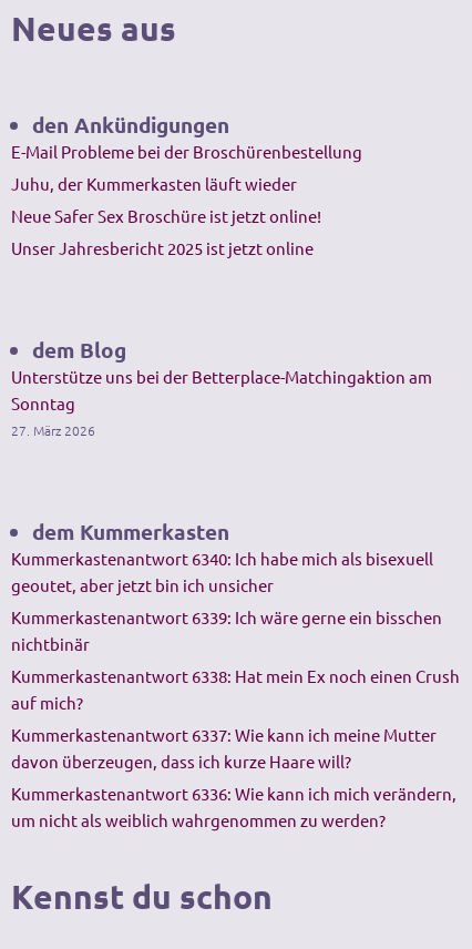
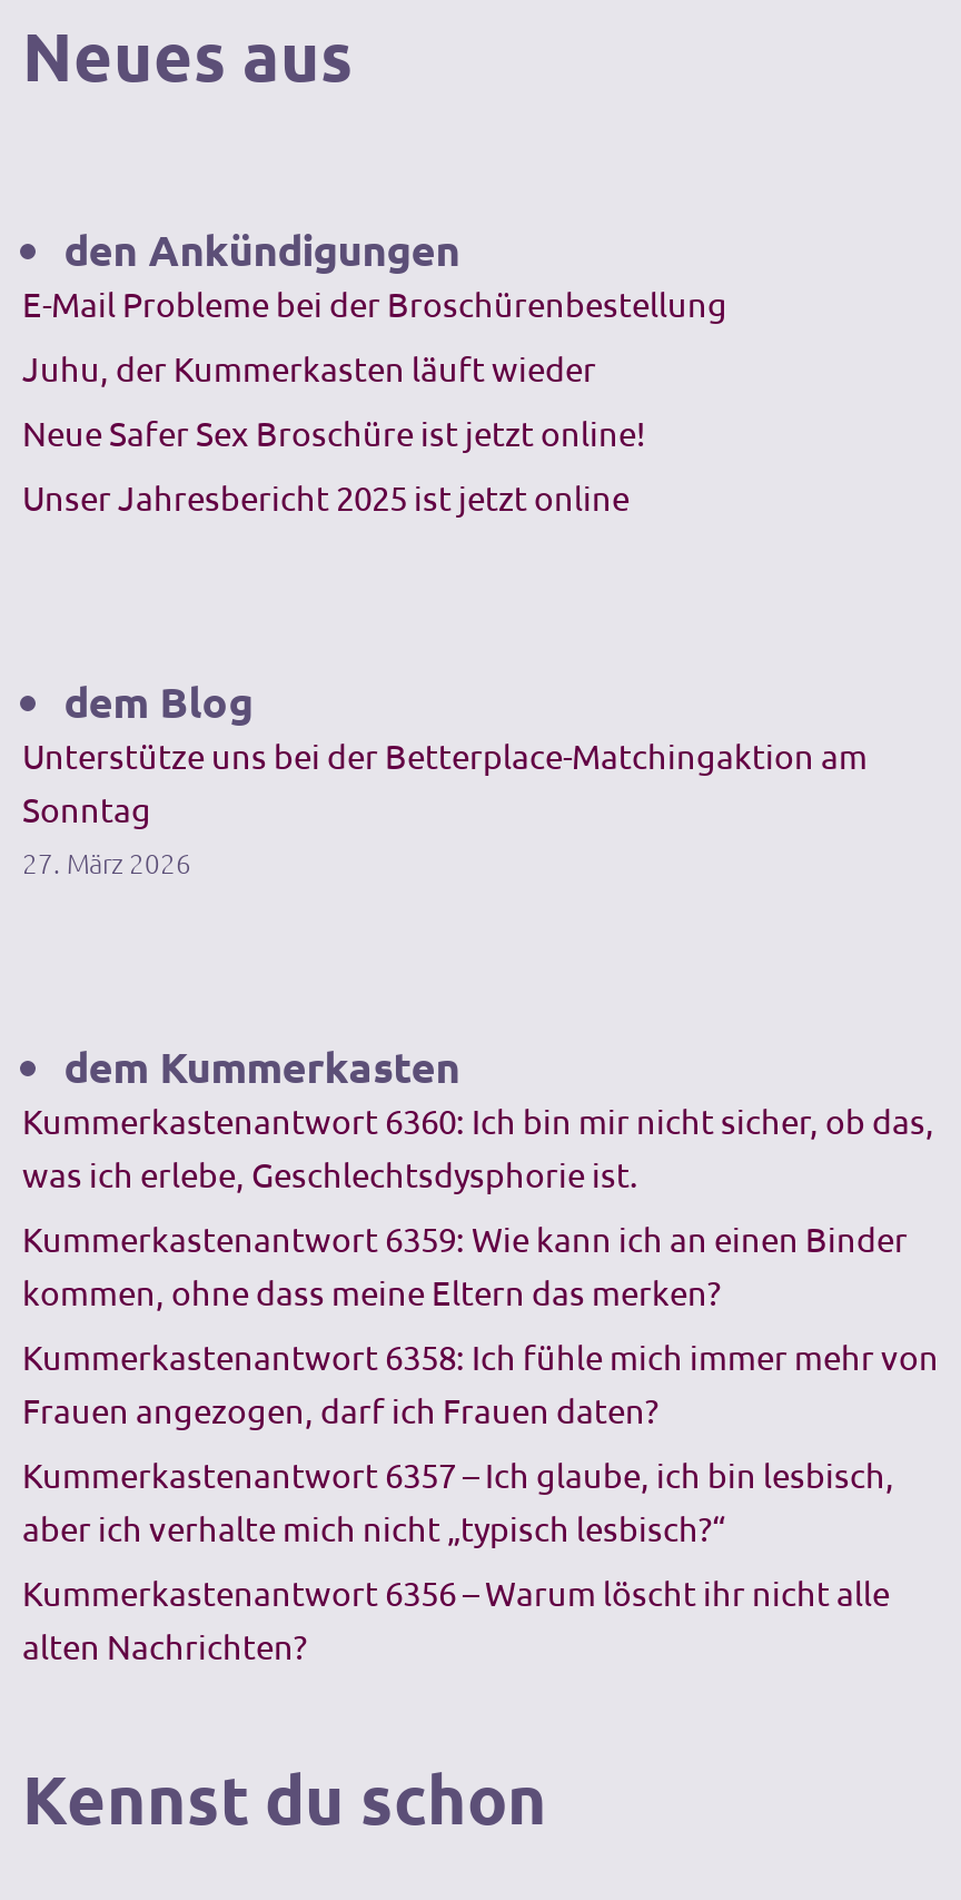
[11,548,433,596] Kummerkastenantwort 6340: Ich habe mich als bisexuell | geoutet, aber jetzt bin ich unsicher -> [22,1099,934,1195] Kummerkastenantwort 6360: Ich bin mir nicht sicher, ob das, | was ich erlebe, Geschlechtsdysphorie ist.
[11,607,442,654] Kummerkastenantwort 6339: Ich wäre gerne ein bisschen | nichtbinär -> [22,1217,908,1313] Kummerkastenantwort 6359: Wie kann ich an einen Binder | kommen, ohne dass meine Eltern das merken?
[11,666,460,713] Kummerkastenantwort 6338: Hat mein Ex noch einen Crush | auf mich? -> [22,1335,939,1431] Kummerkastenantwort 6358: Ich fühle mich immer mehr von | Frauen angezogen, darf ich Frauen daten?
[11,724,437,772] Kummerkastenantwort 6337: Wie kann ich meine Mutter | davon überzeugen, dass ich kurze Haare will? -> [22,1453,894,1549] Kummerkastenantwort 6357 – Ich glaube, ich bin lesbisch, | aber ich verhalte mich nicht „typisch lesbisch?“
[11,783,456,831] Kummerkastenantwort 6336: Wie kann ich mich verändern, | um nicht als weiblich wahrgenommen zu werden? -> [22,1571,890,1667] Kummerkastenantwort 6356 – Warum löscht ihr nicht alle | alten Nachrichten?

